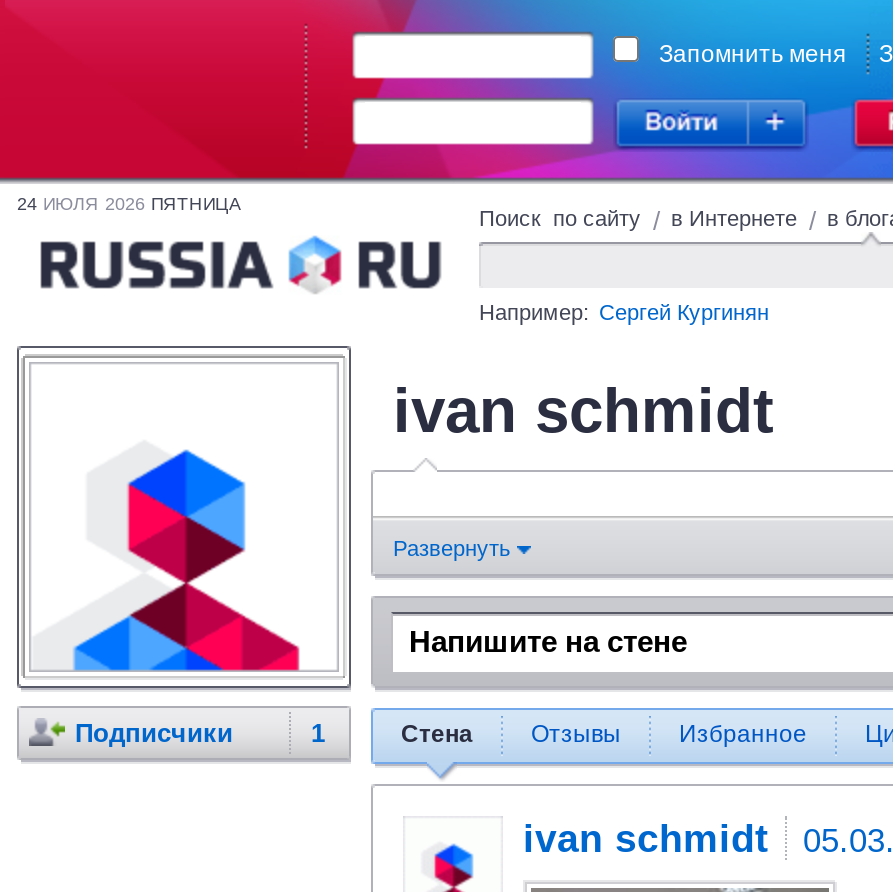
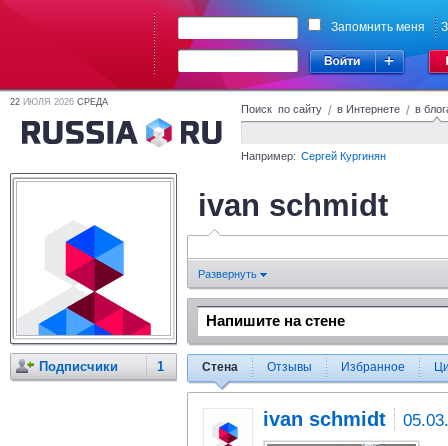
[17,194,241,214] 24 ИЮЛЯ 2026 ПЯТНИЦА -> [10,97,108,107] 22 ИЮЛЯ 2026 СРЕДА

